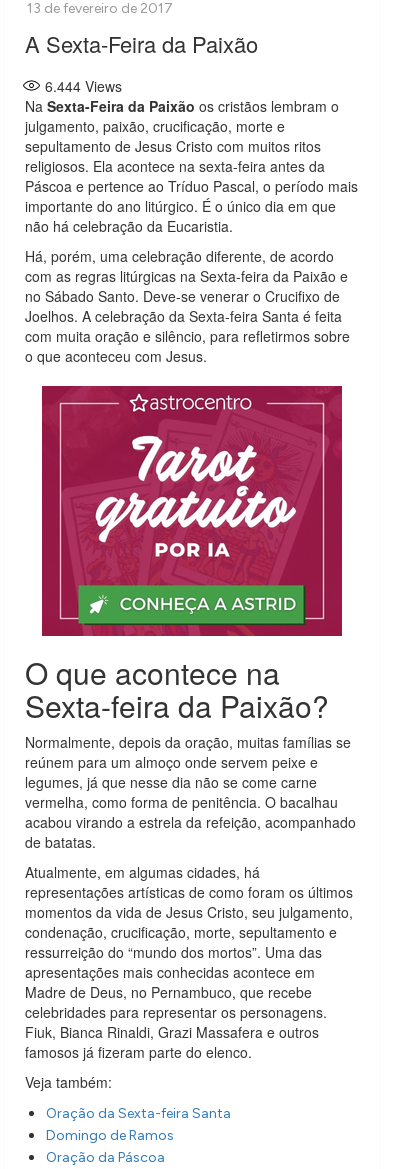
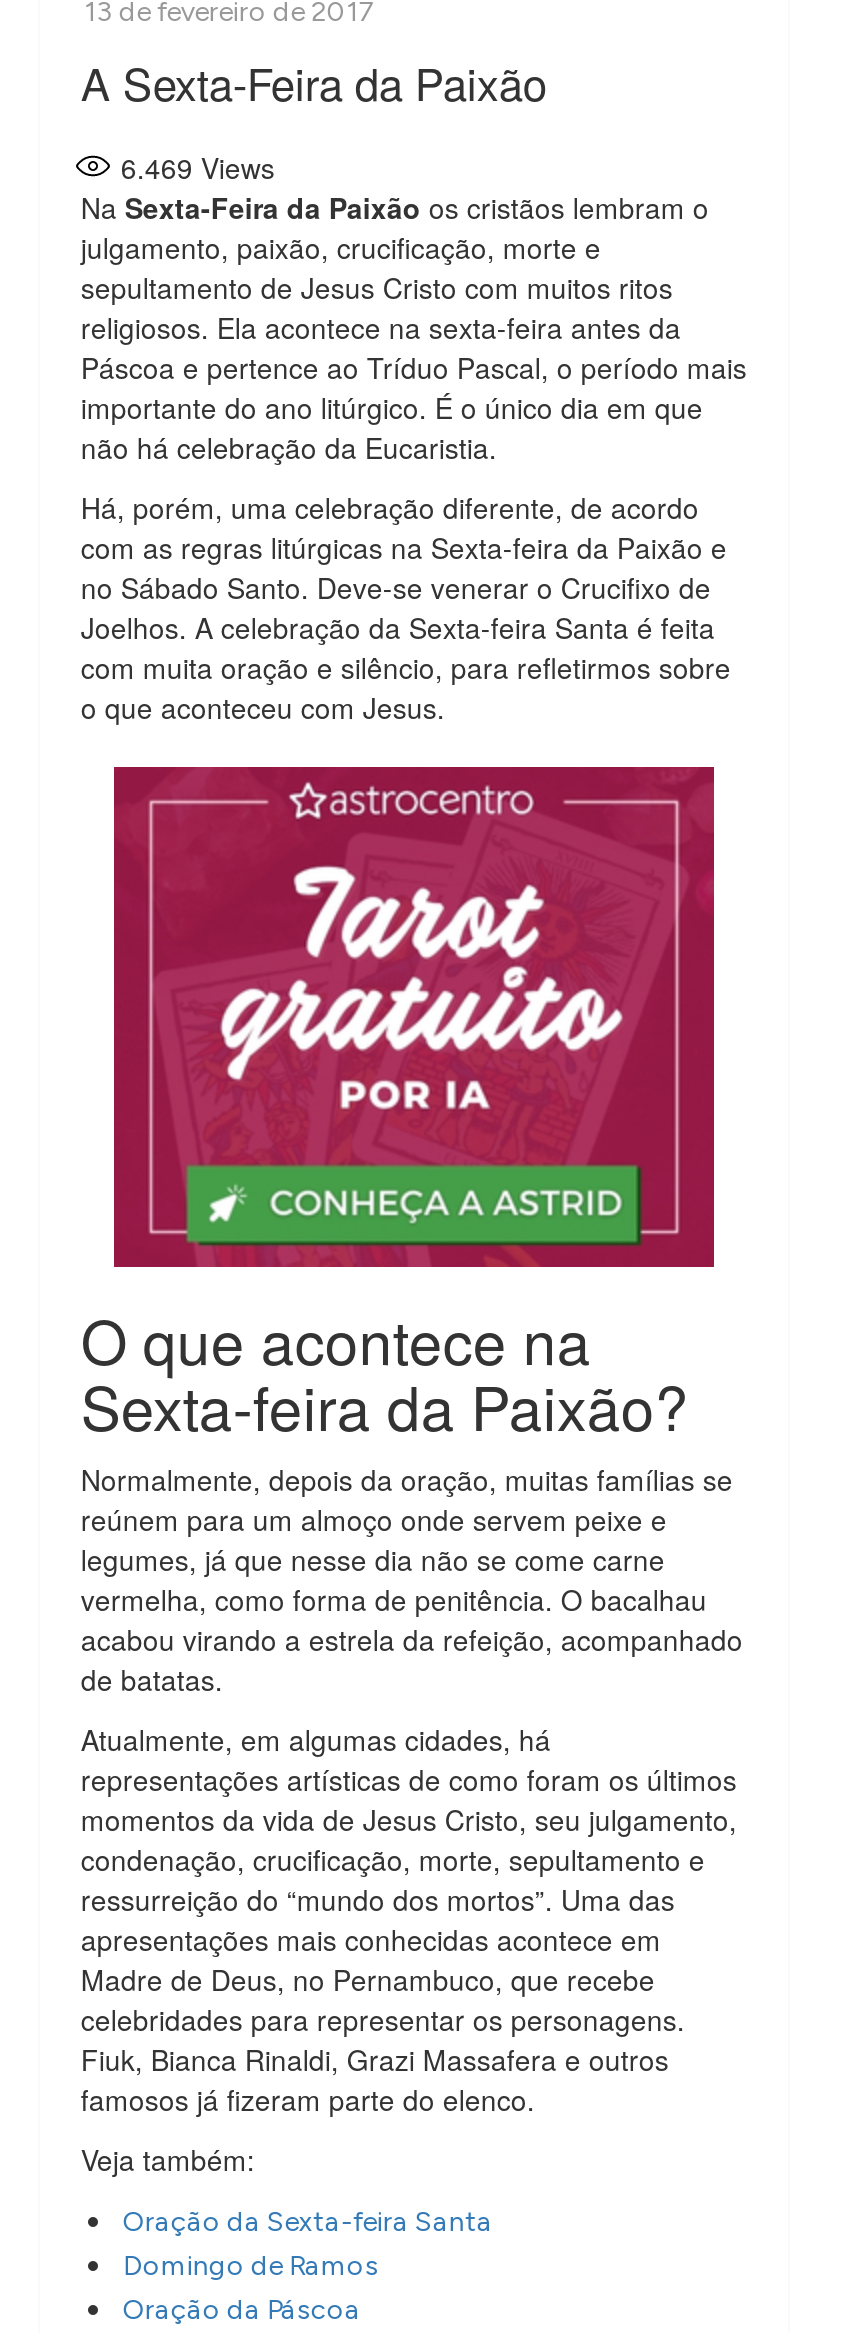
[45,76,122,96] 6.444 Views -> [121,146,275,186] 6.469 Views

